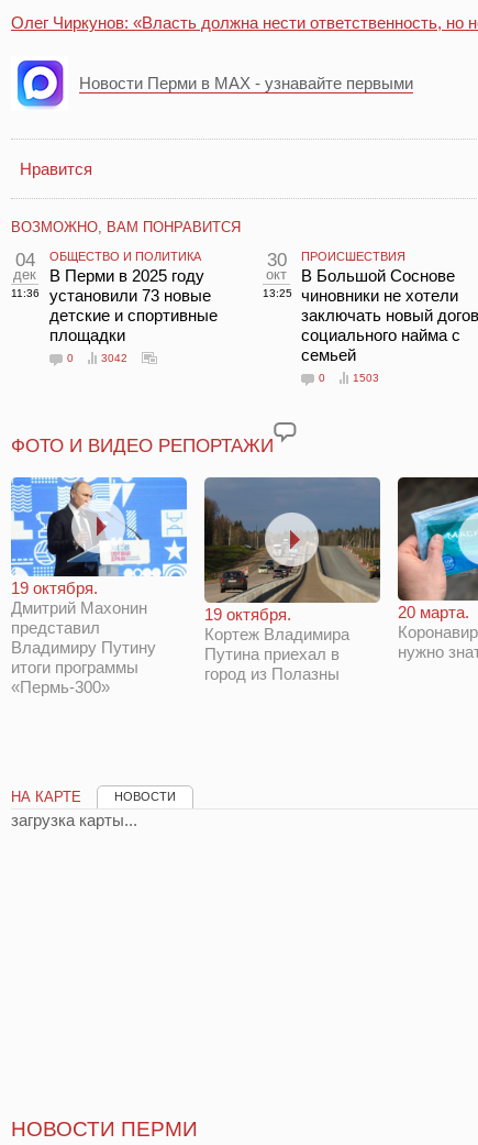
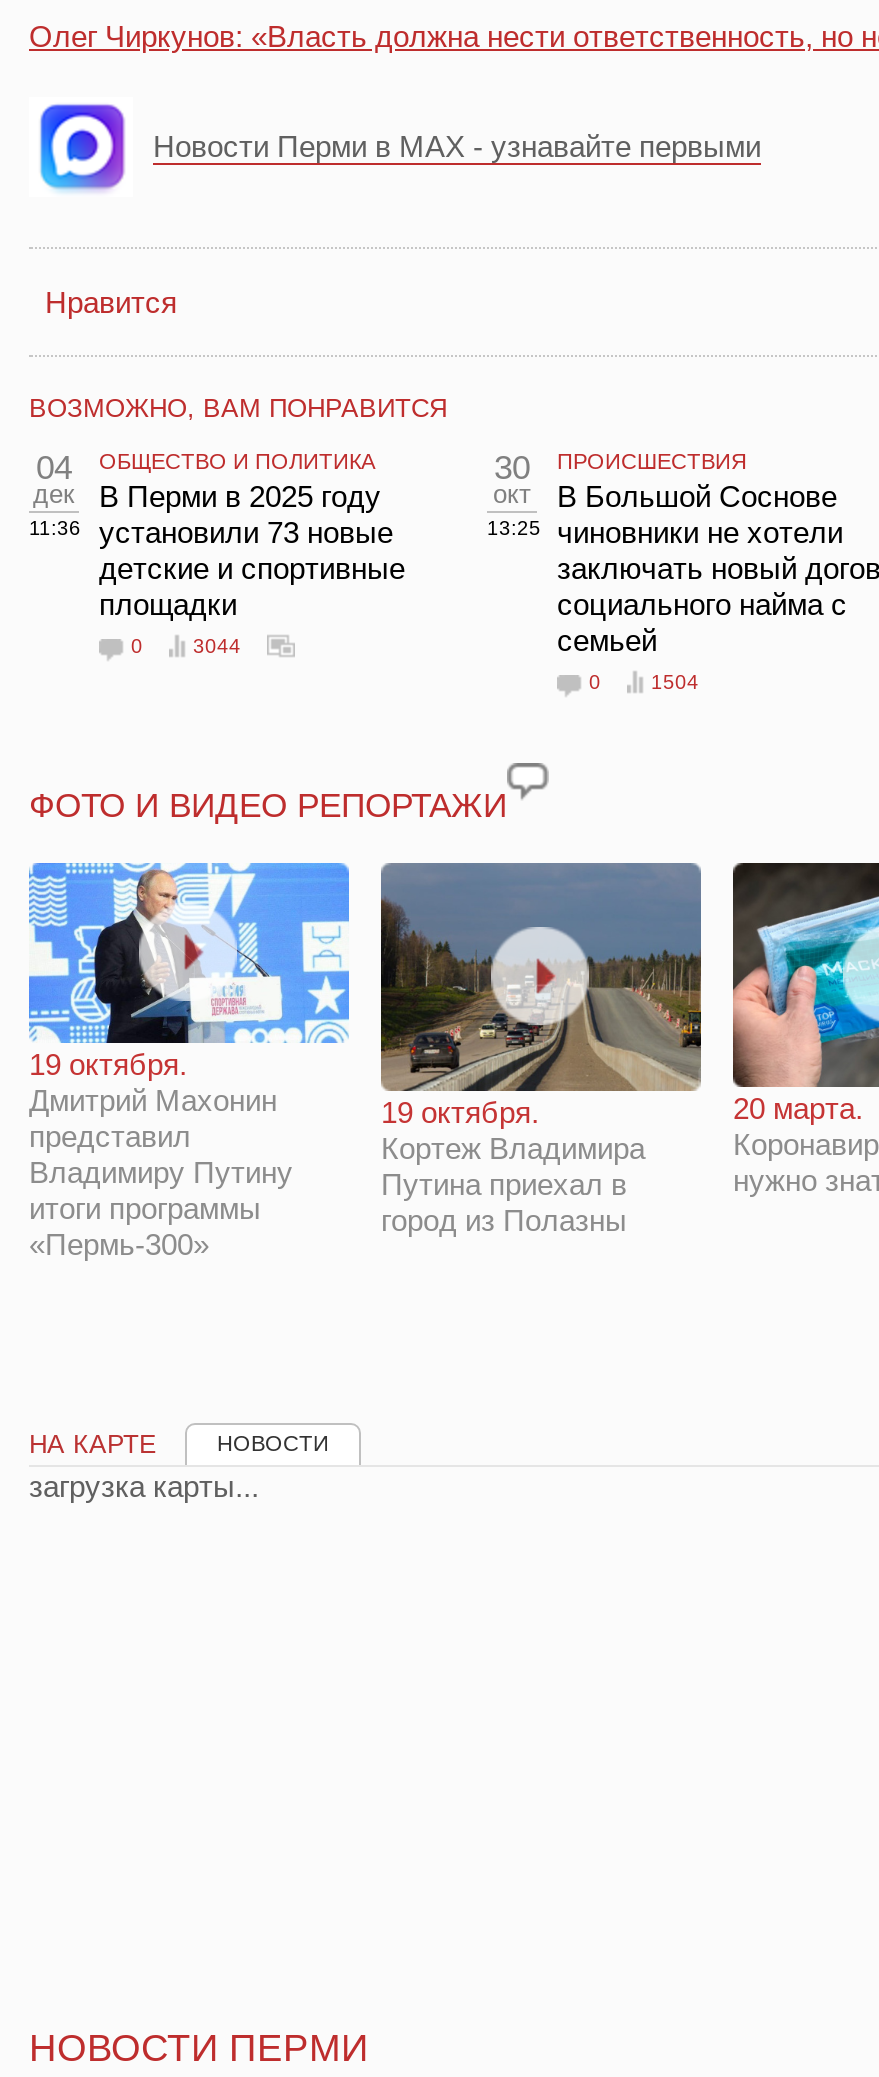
[101,352,127,364] 3042 -> [193,635,241,657] 3044
[353,372,379,384] 1503 -> [651,671,699,693] 1504

